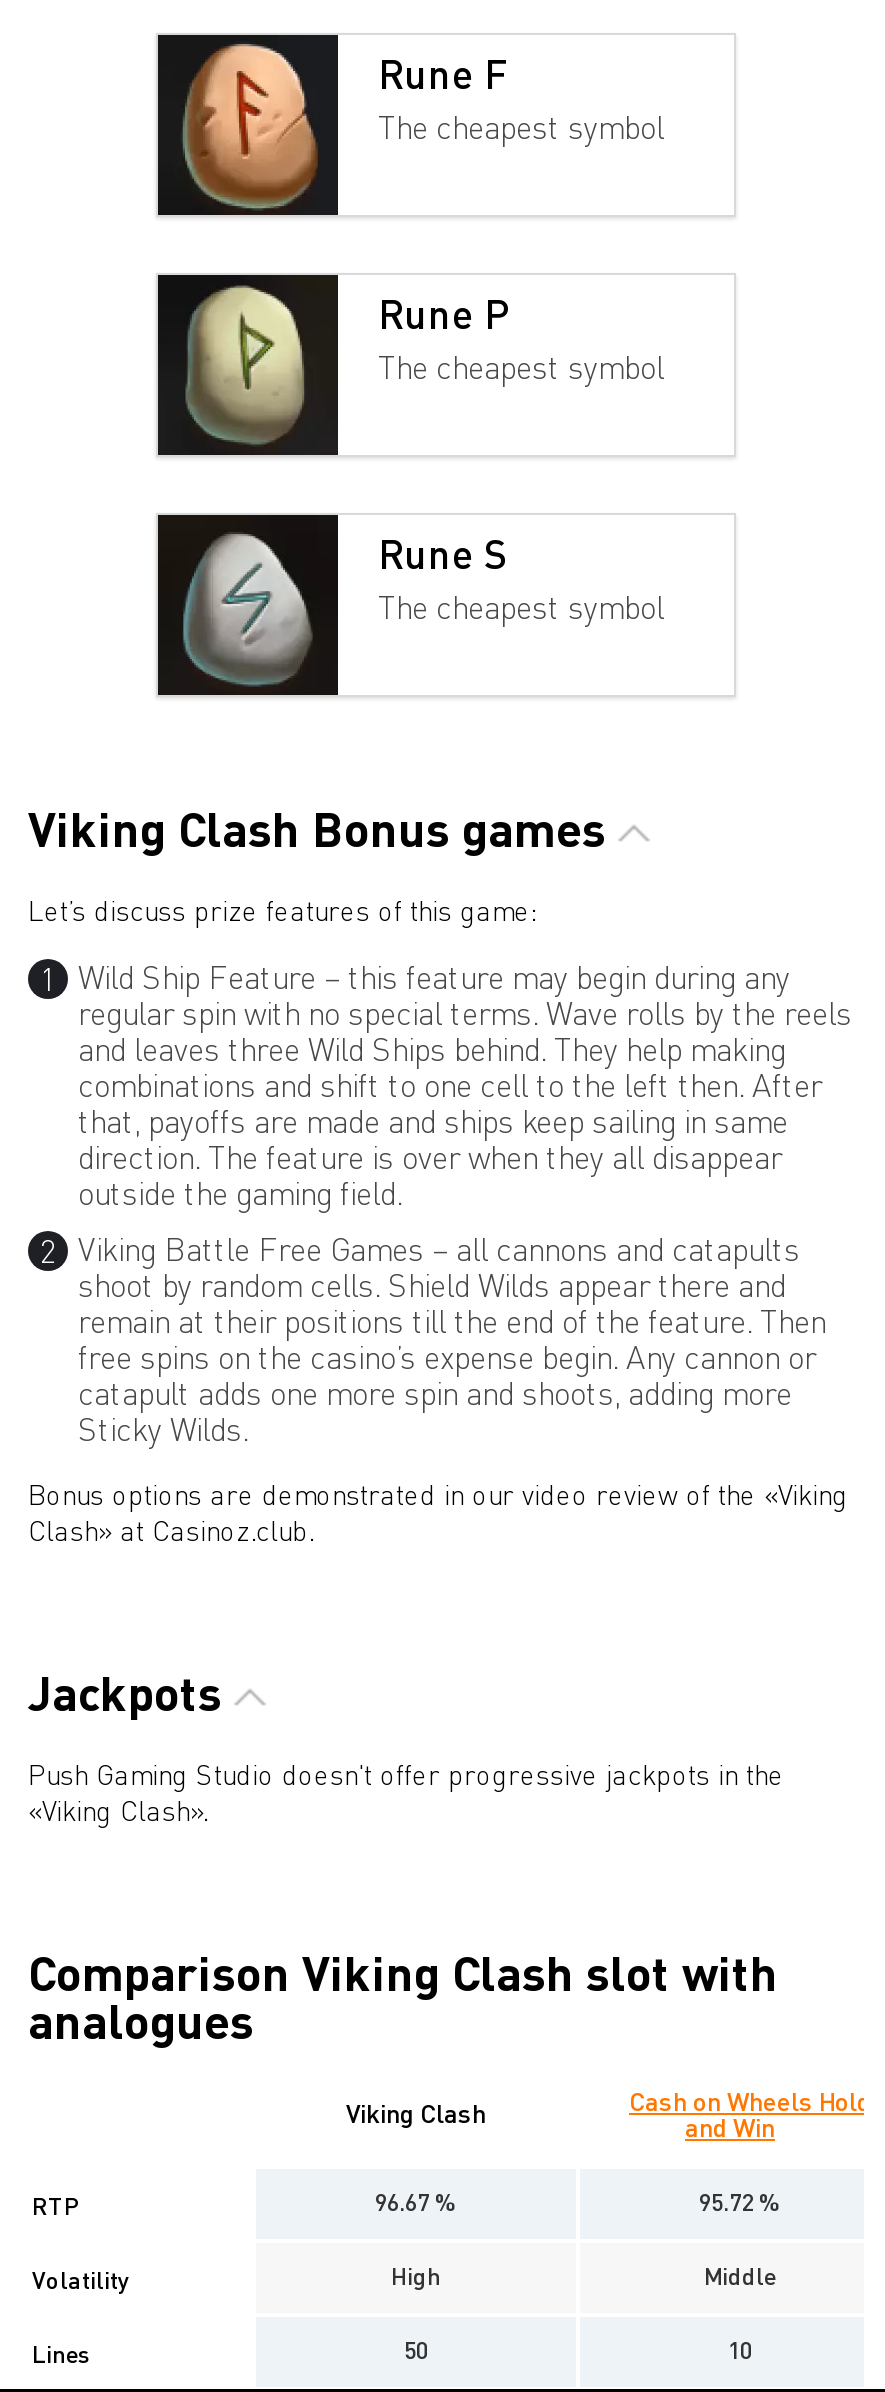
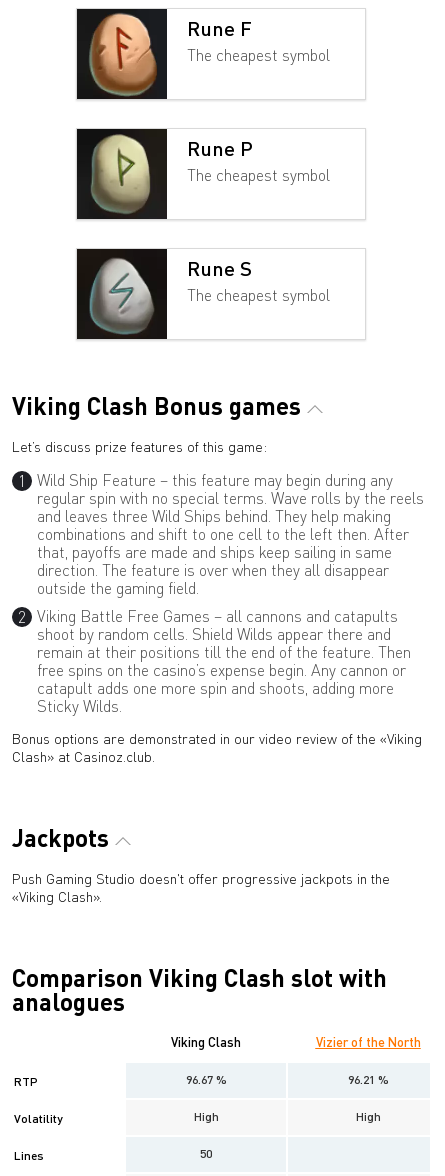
[629,2084,871,2142] Cash on Wheels Hold | and Win -> [315,1034,420,1050] Vizier of the North
[699,2186,781,2216] 95.72 % -> [347,1072,388,1087] 96.21 %
[704,2260,776,2290] Middle -> [355,1109,380,1124] High
[728,2334,752,2364] 10 -> none

